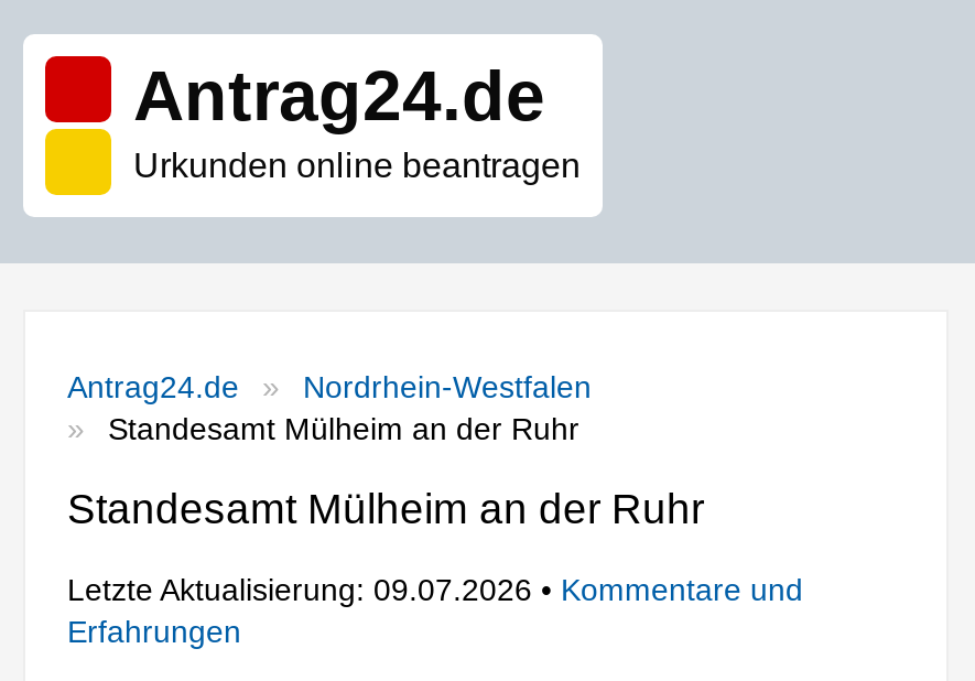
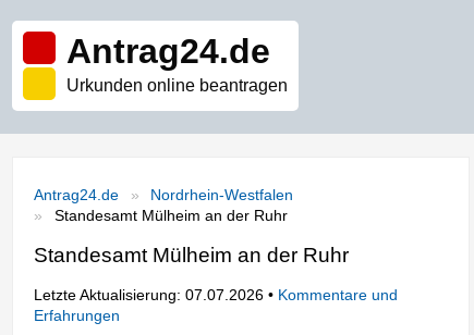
[67,572,803,607] Letzte Aktualisierung: 09.07.2026 • Kommentare und -> [34,286,398,303] Letzte Aktualisierung: 07.07.2026 • Kommentare und

